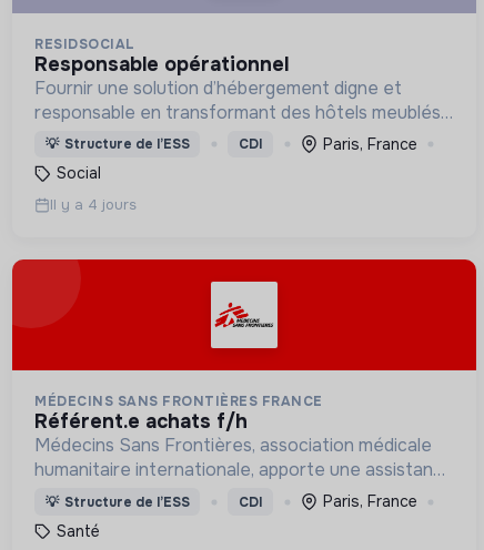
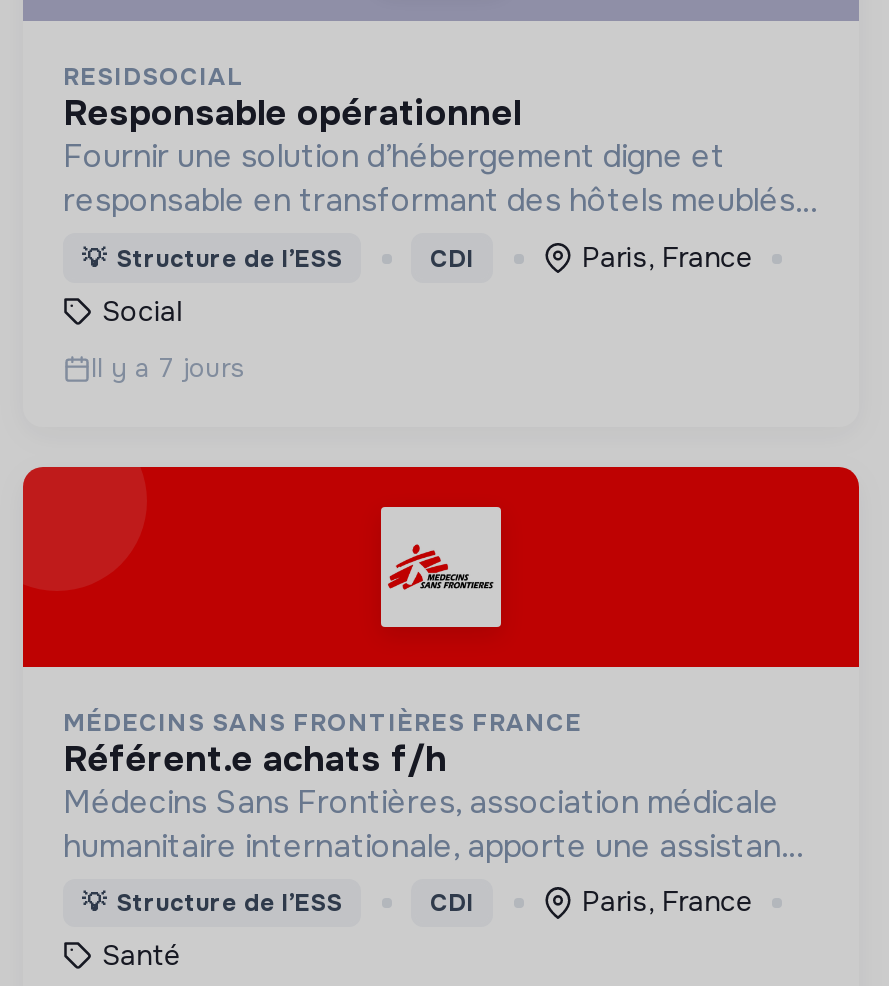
[50,196,137,214] Il y a 4 jours -> [91,351,245,385] Il y a 7 jours

